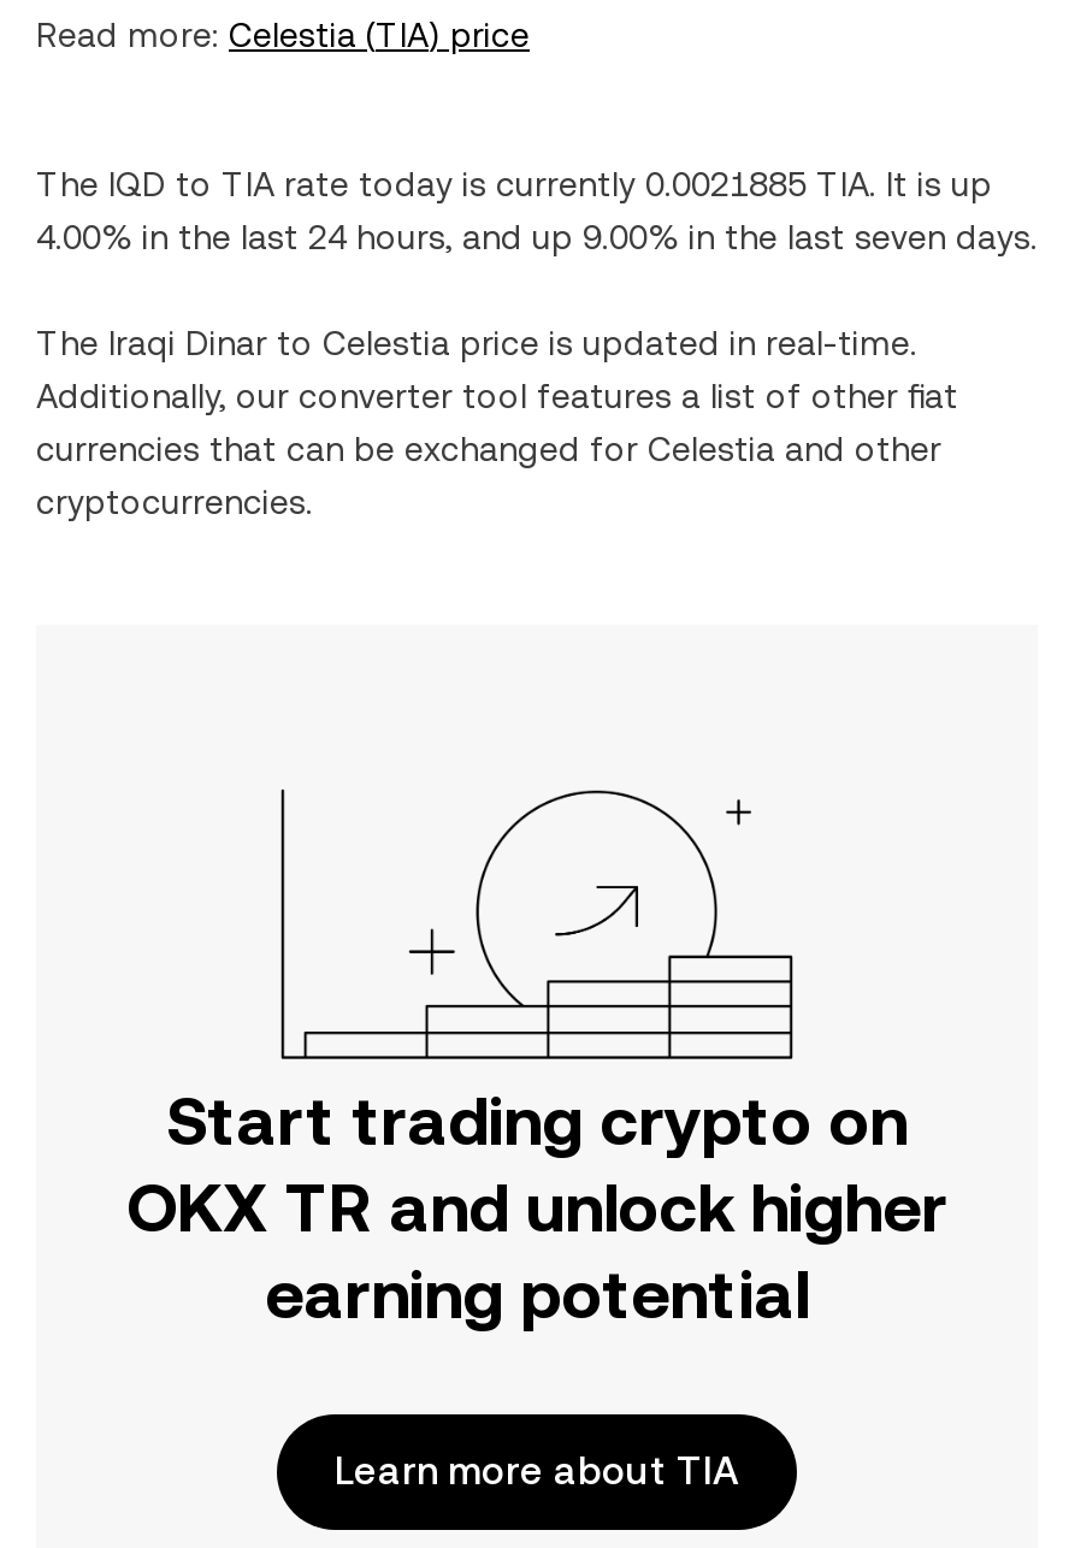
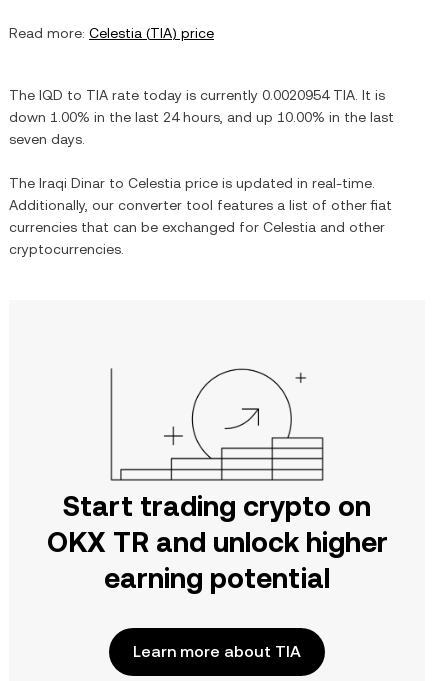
[36,165,1038,256] The IQD to TIA rate today is currently 0.0021885 TIA. It is up | 4.00% in the last 24 hours, and up 9.00% in the last seven days. -> [9,87,394,147] The IQD to TIA rate today is currently 0.0020954 TIA. It is | down 1.00% in the last 24 hours, and up 10.00% in the last | seven days.

